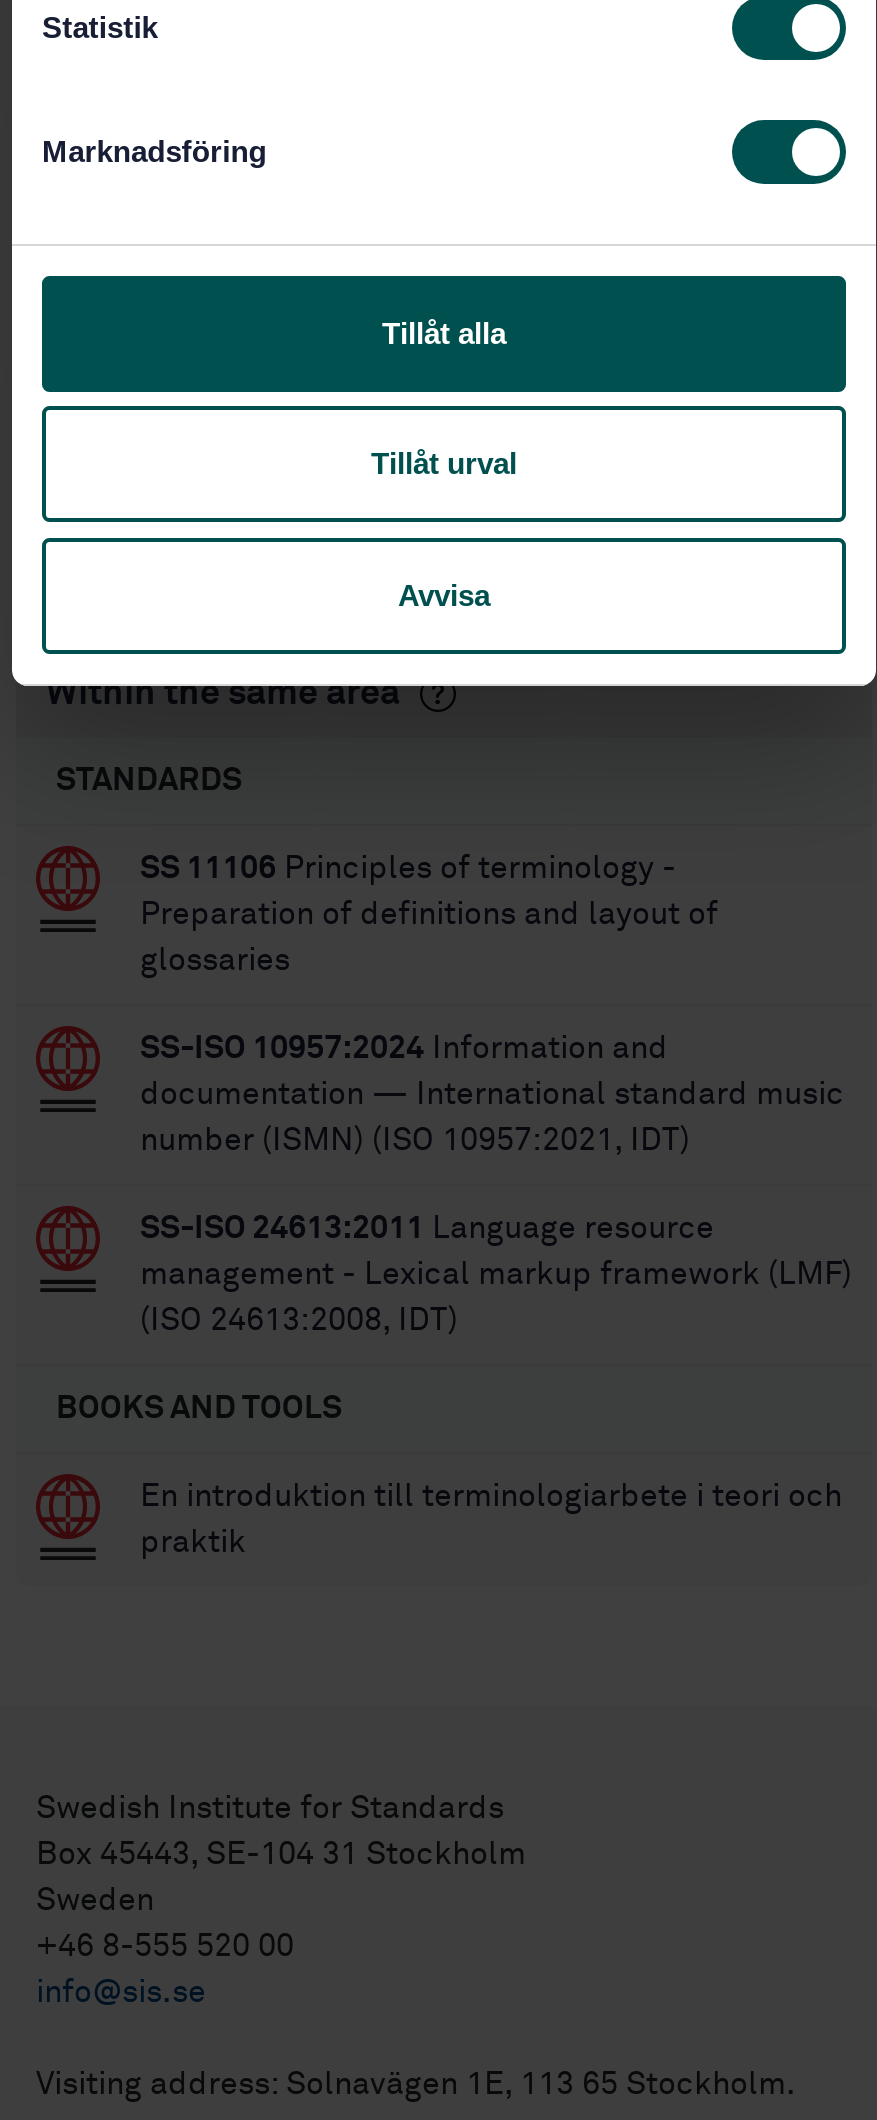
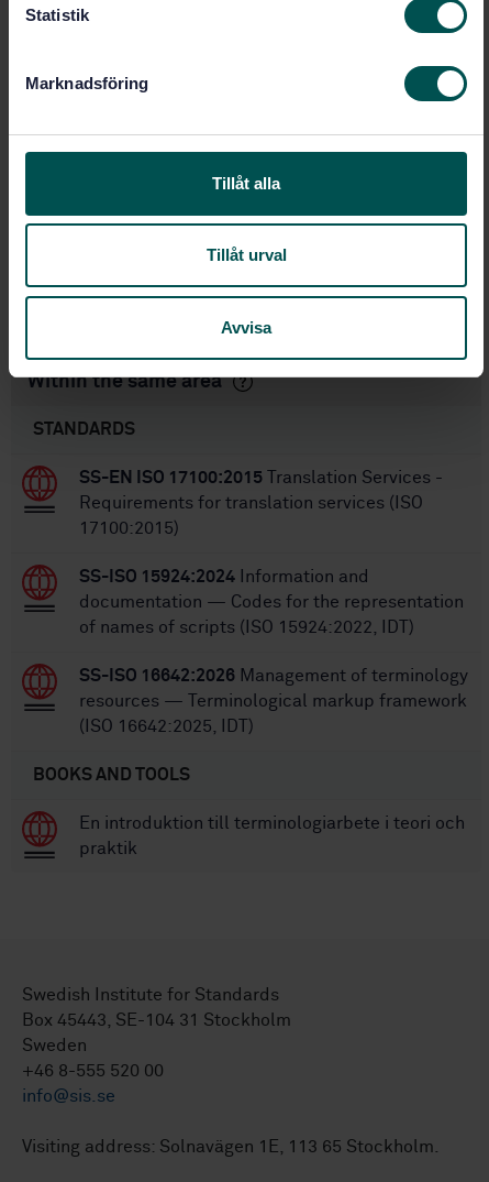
[140,852,718,976] SS 11106 Principles of terminology - | Preparation of definitions and layout of | glossaries -> [79,469,443,537] SS-EN ISO 17100:2015 Translation Services - | Requirements for translation services (ISO | 17100:2015)
[140,1032,844,1156] SS-ISO 10957:2024 Information and | documentation — International standard music | number (ISMN) (ISO 10957:2021, IDT) -> [79,568,464,636] SS-ISO 15924:2024 Information and | documentation — Codes for the representation | of names of scripts (ISO 15924:2022, IDT)
[140,1212,852,1336] SS-ISO 24613:2011 Language resource | management - Lexical markup framework (LMF) | (ISO 24613:2008, IDT) -> [79,667,468,735] SS-ISO 16642:2026 Management of terminology | resources — Terminological markup framework | (ISO 16642:2025, IDT)

